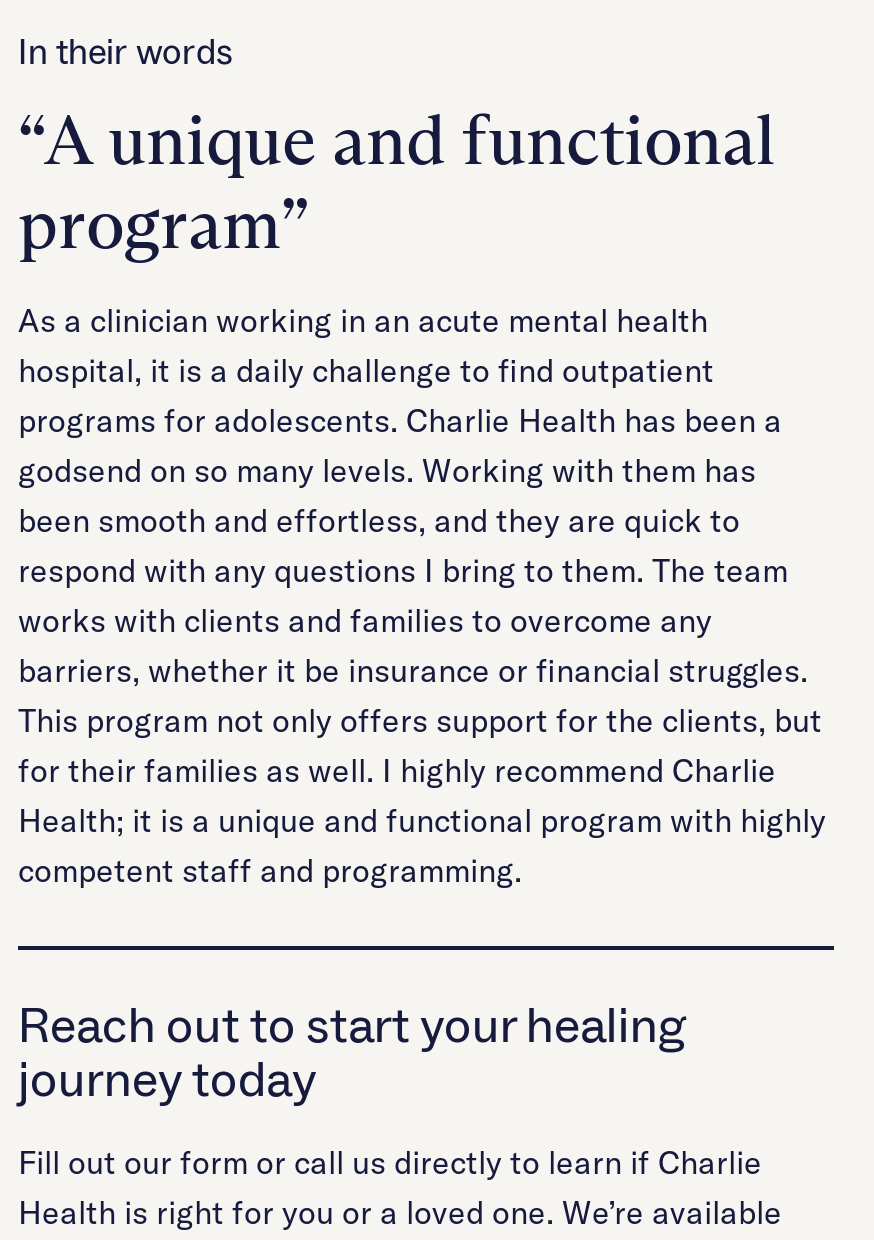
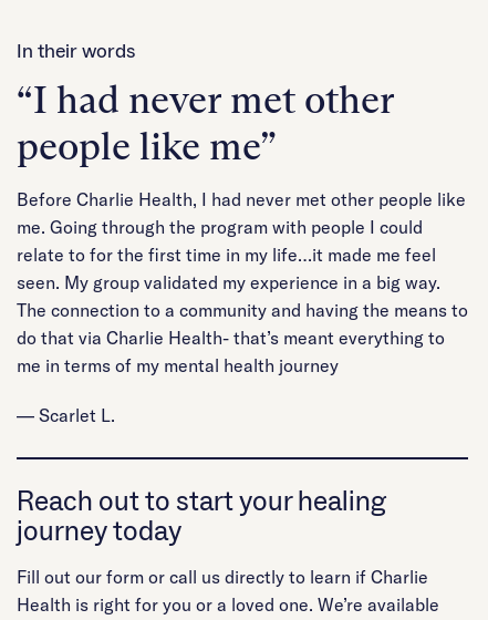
[18,96,826,890] “A unique and functional | program” | As a clinician working in an acute mental health | hospital, it is a daily challenge to find outpatient | programs for adolescents. Charlie Health has been a | godsend on so many levels. Working with them has | been smooth and effortless, and they are quick to | respond with any questions I bring to them. The team | works with clients and families to overcome any | barriers, whether it be insurance or financial struggles. | This program not only offers support for the clients, but | for their families as well. I highly recommend Charlie | Health; it is a unique and functional program with highly | competent staff and programming. -> [17,75,468,426] “I had never met other | people like me” | Before Charlie Health, I had never met other people like | me. Going through the program with people I could | relate to for the first time in my life…it made me feel | seen. My group validated my experience in a big way. | The connection to a community and having the means to | do that via Charlie Health- that’s meant everything to | me in terms of my mental health journey | — Scarlet L.

